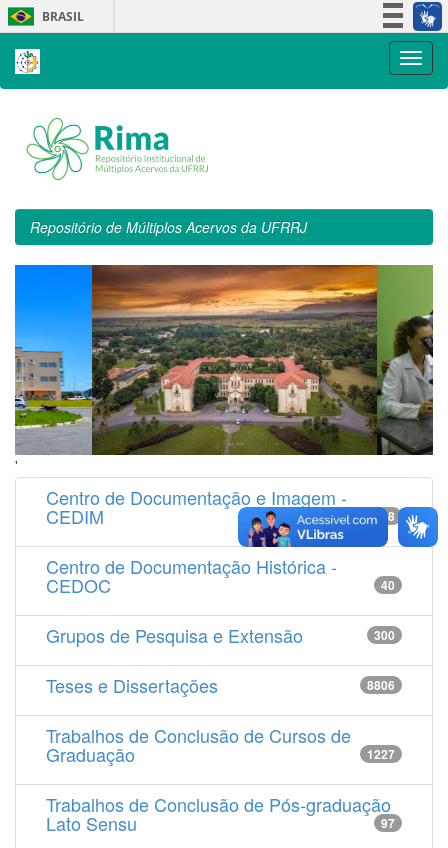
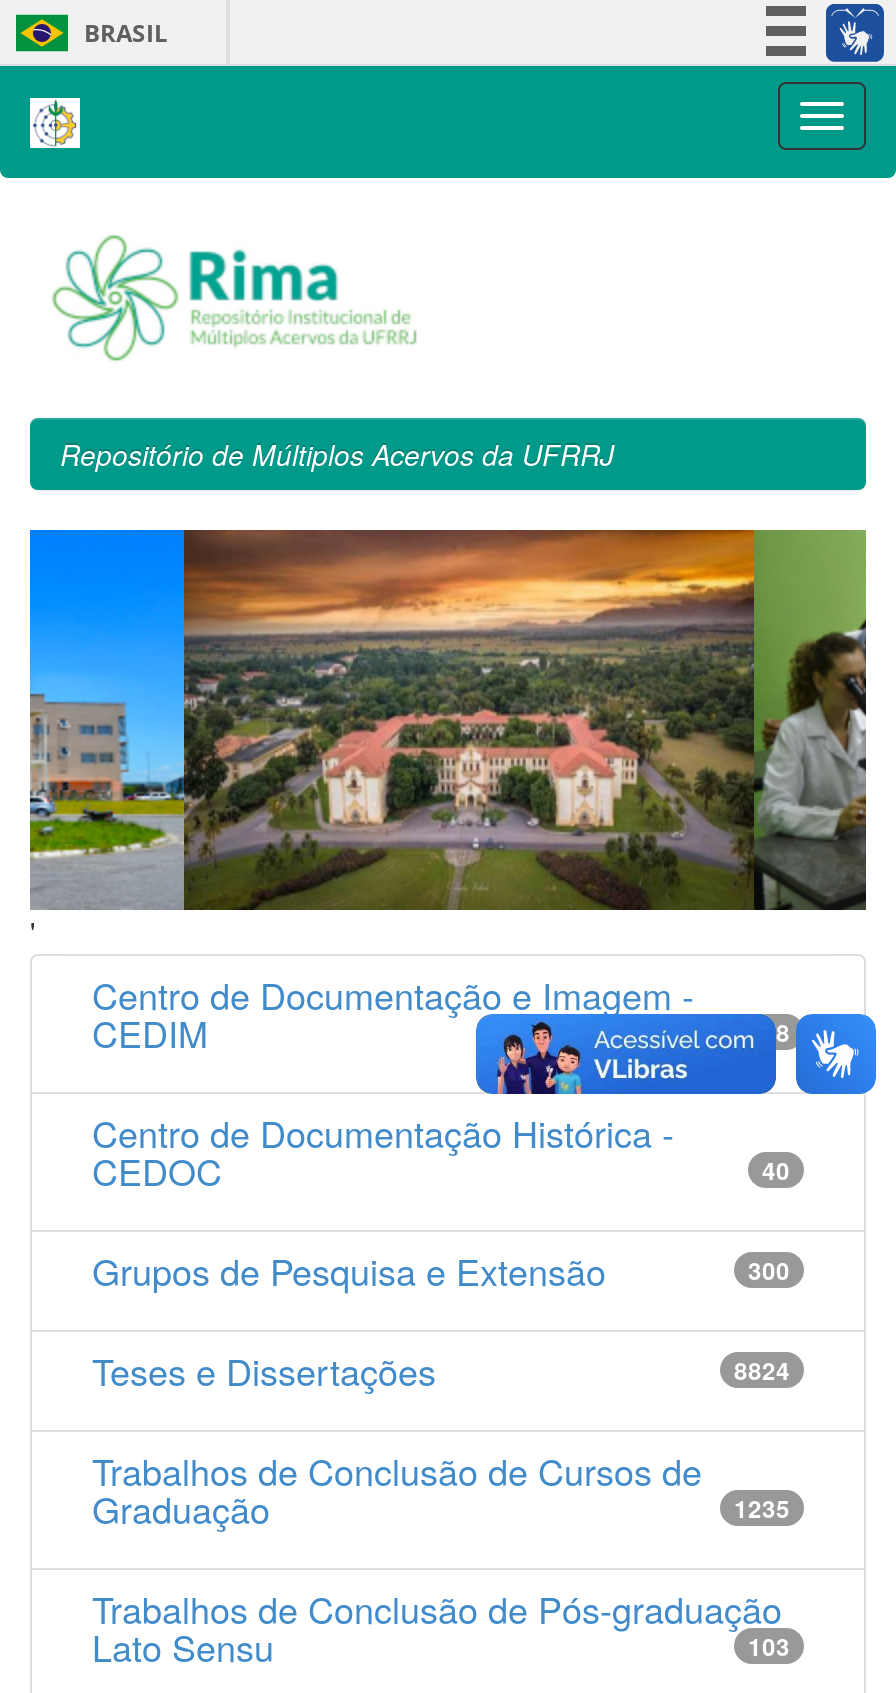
[367,676,395,694] 8806 -> [734,1352,790,1388] 8824
[367,745,395,763] 1227 -> [734,1490,790,1526] 1235
[381,814,395,832] 97 -> [748,1628,790,1664] 103

